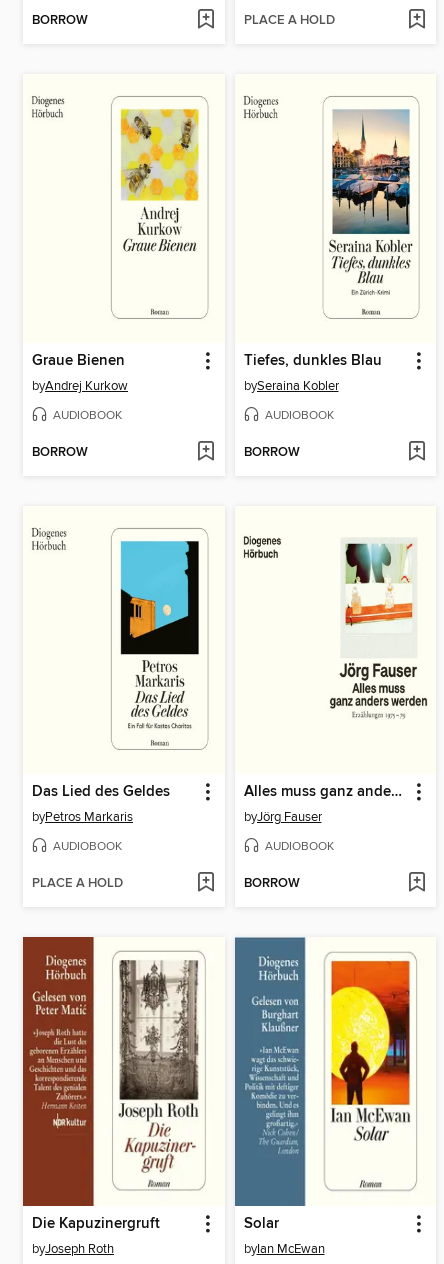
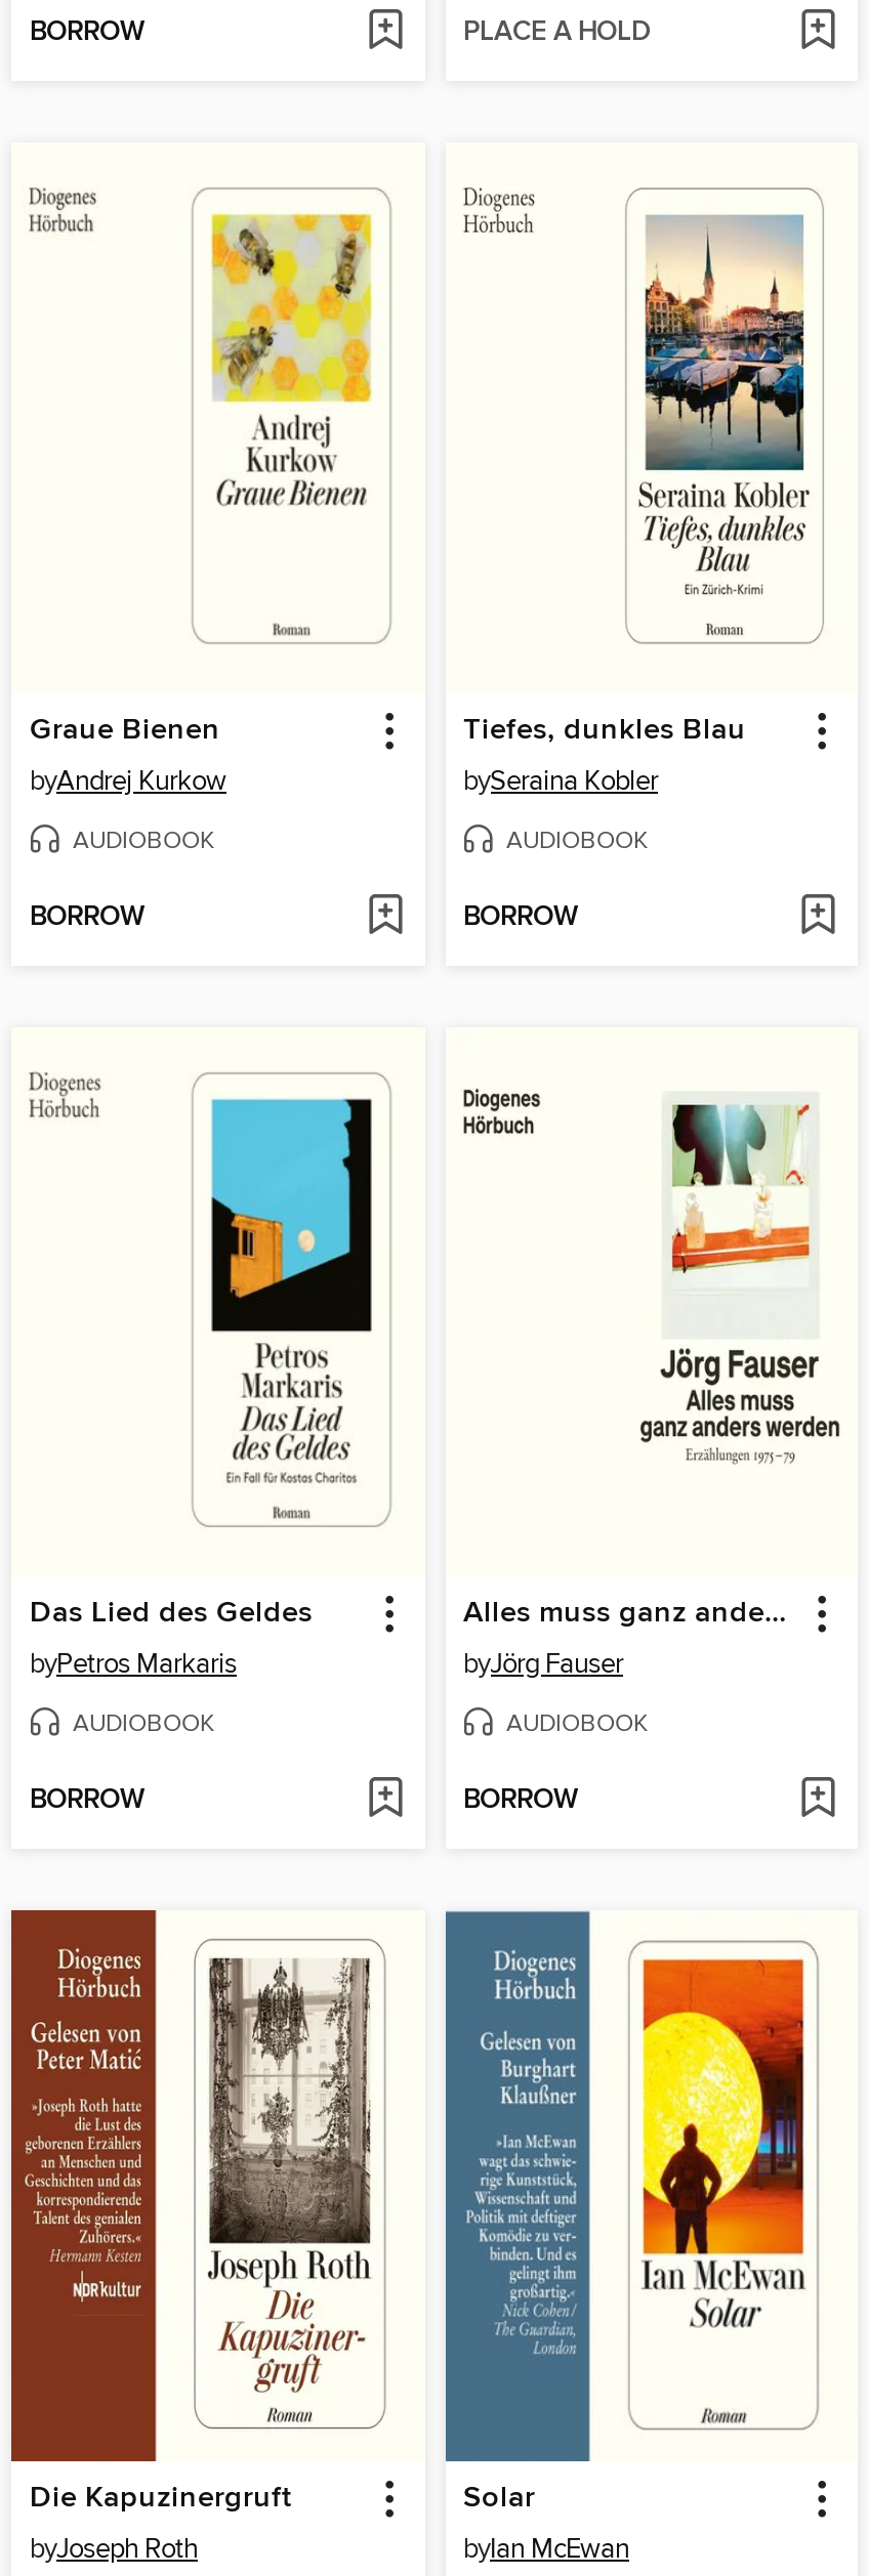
[32,875,123,892] PLACE A HOLD -> [30,1783,144,1818] BORROW

